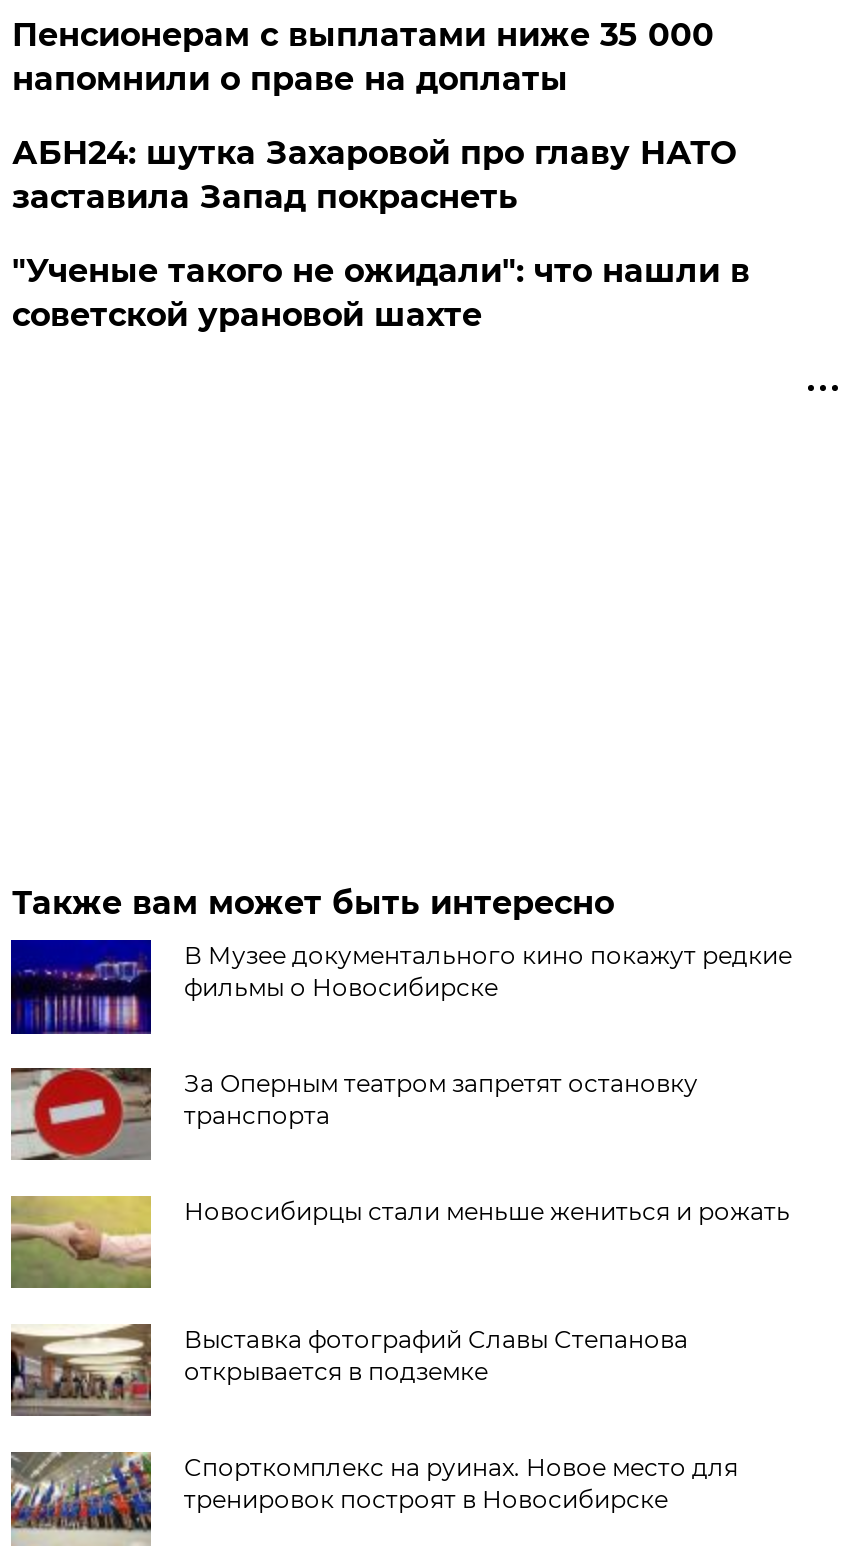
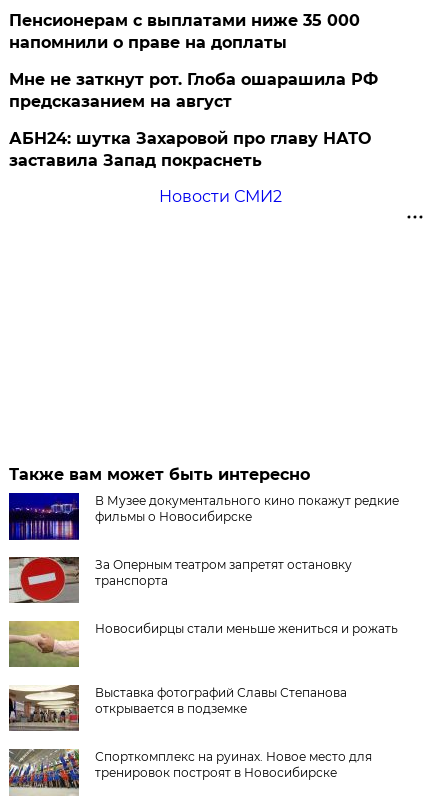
none -> [9,70,378,111] Мне не заткнут рот. Глоба ошарашила РФ | предсказанием на август
moved [12,134,736,216] -> [9,129,371,170]: АБН24: шутка Захаровой про главу НАТО | заставила Запад покраснеть
[12,252,750,334] "Ученые такого не ожидали": что нашли в | советской урановой шахте -> [159,187,282,206] Новости СМИ2

